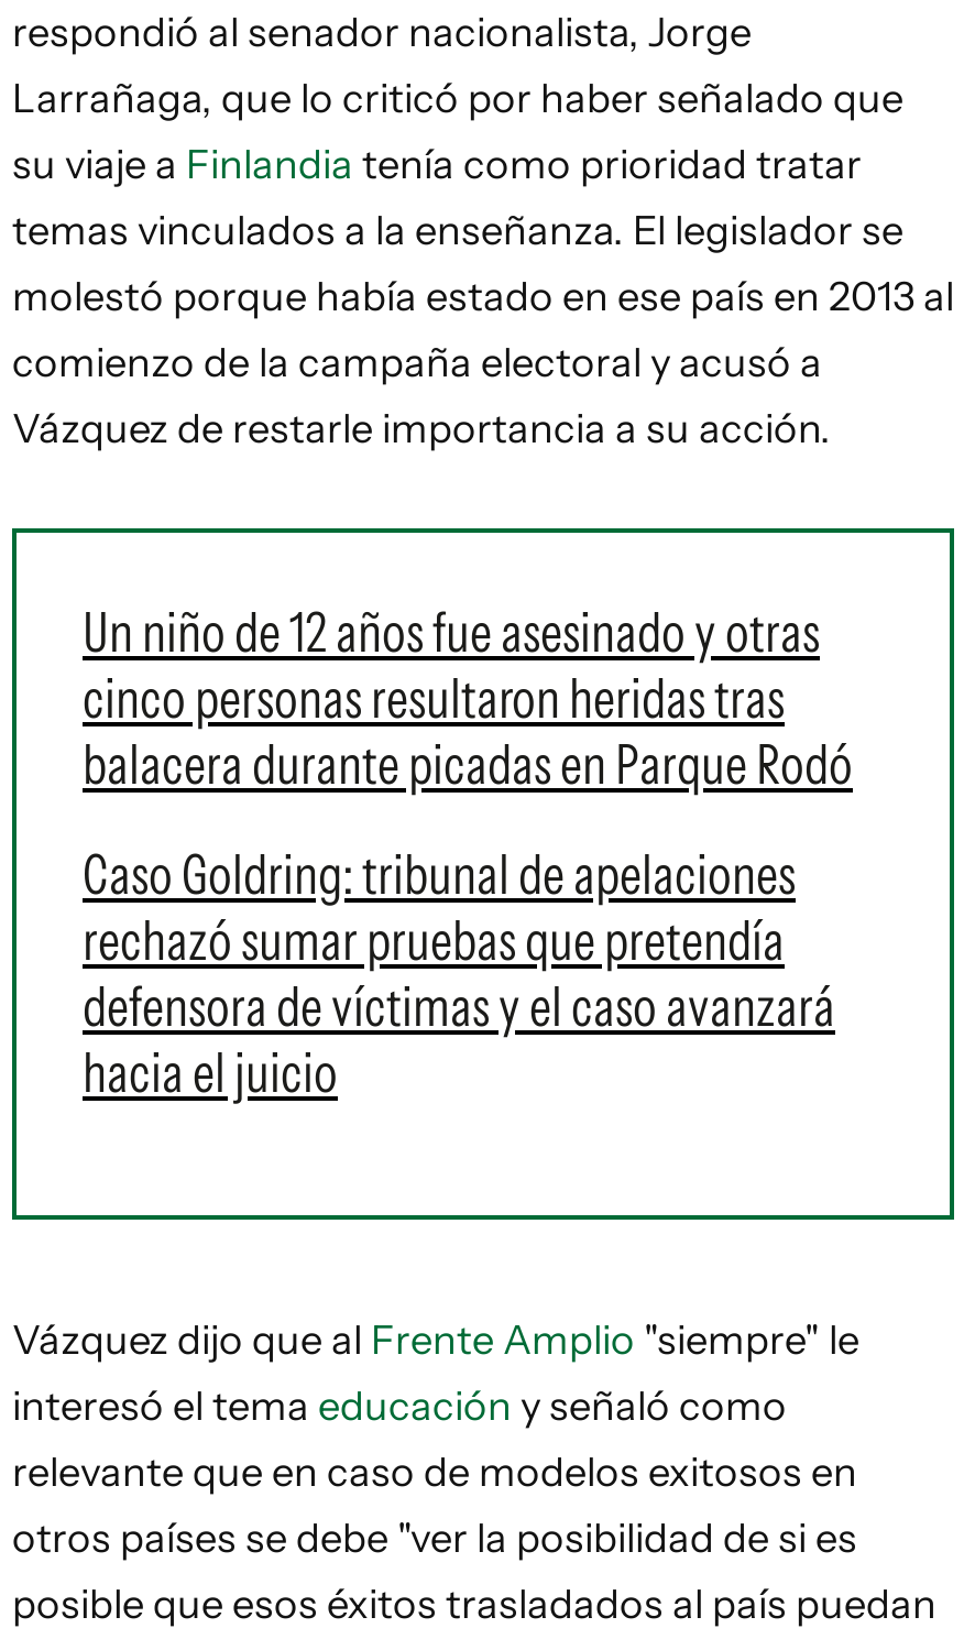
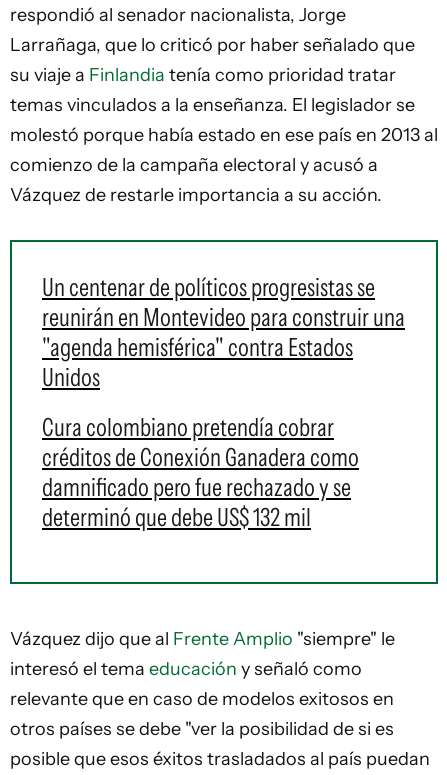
[83,599,853,797] Un niño de 12 años fue asesinado y otras | cinco personas resultaron heridas tras | balacera durante picadas en Parque Rodó -> [42,272,405,392] Un centenar de políticos progresistas se | reunirán en Montevideo para construir una | "agenda hemisférica" contra Estados | Unidos
[83,841,835,1105] Caso Goldring: tribunal de apelaciones | rechazó sumar pruebas que pretendía | defensora de víctimas y el caso avanzará | hacia el juicio -> [42,412,359,532] Cura colombiano pretendía cobrar | créditos de Conexión Ganadera como | damnificado pero fue rechazado y se | determinó que debe US$ 132 mil

